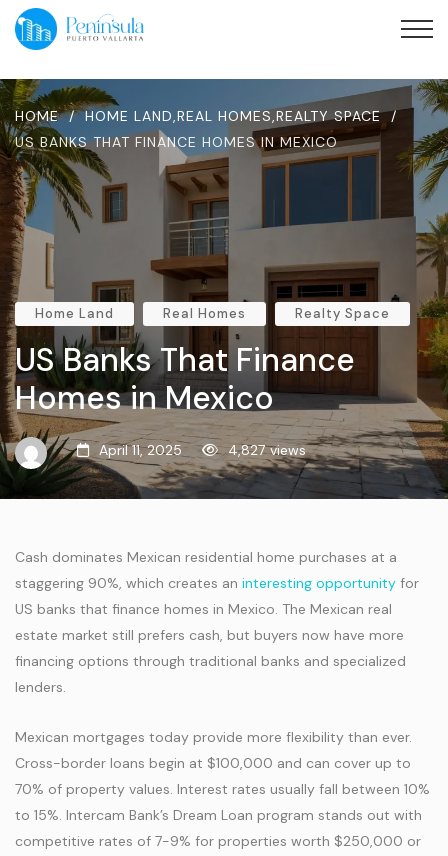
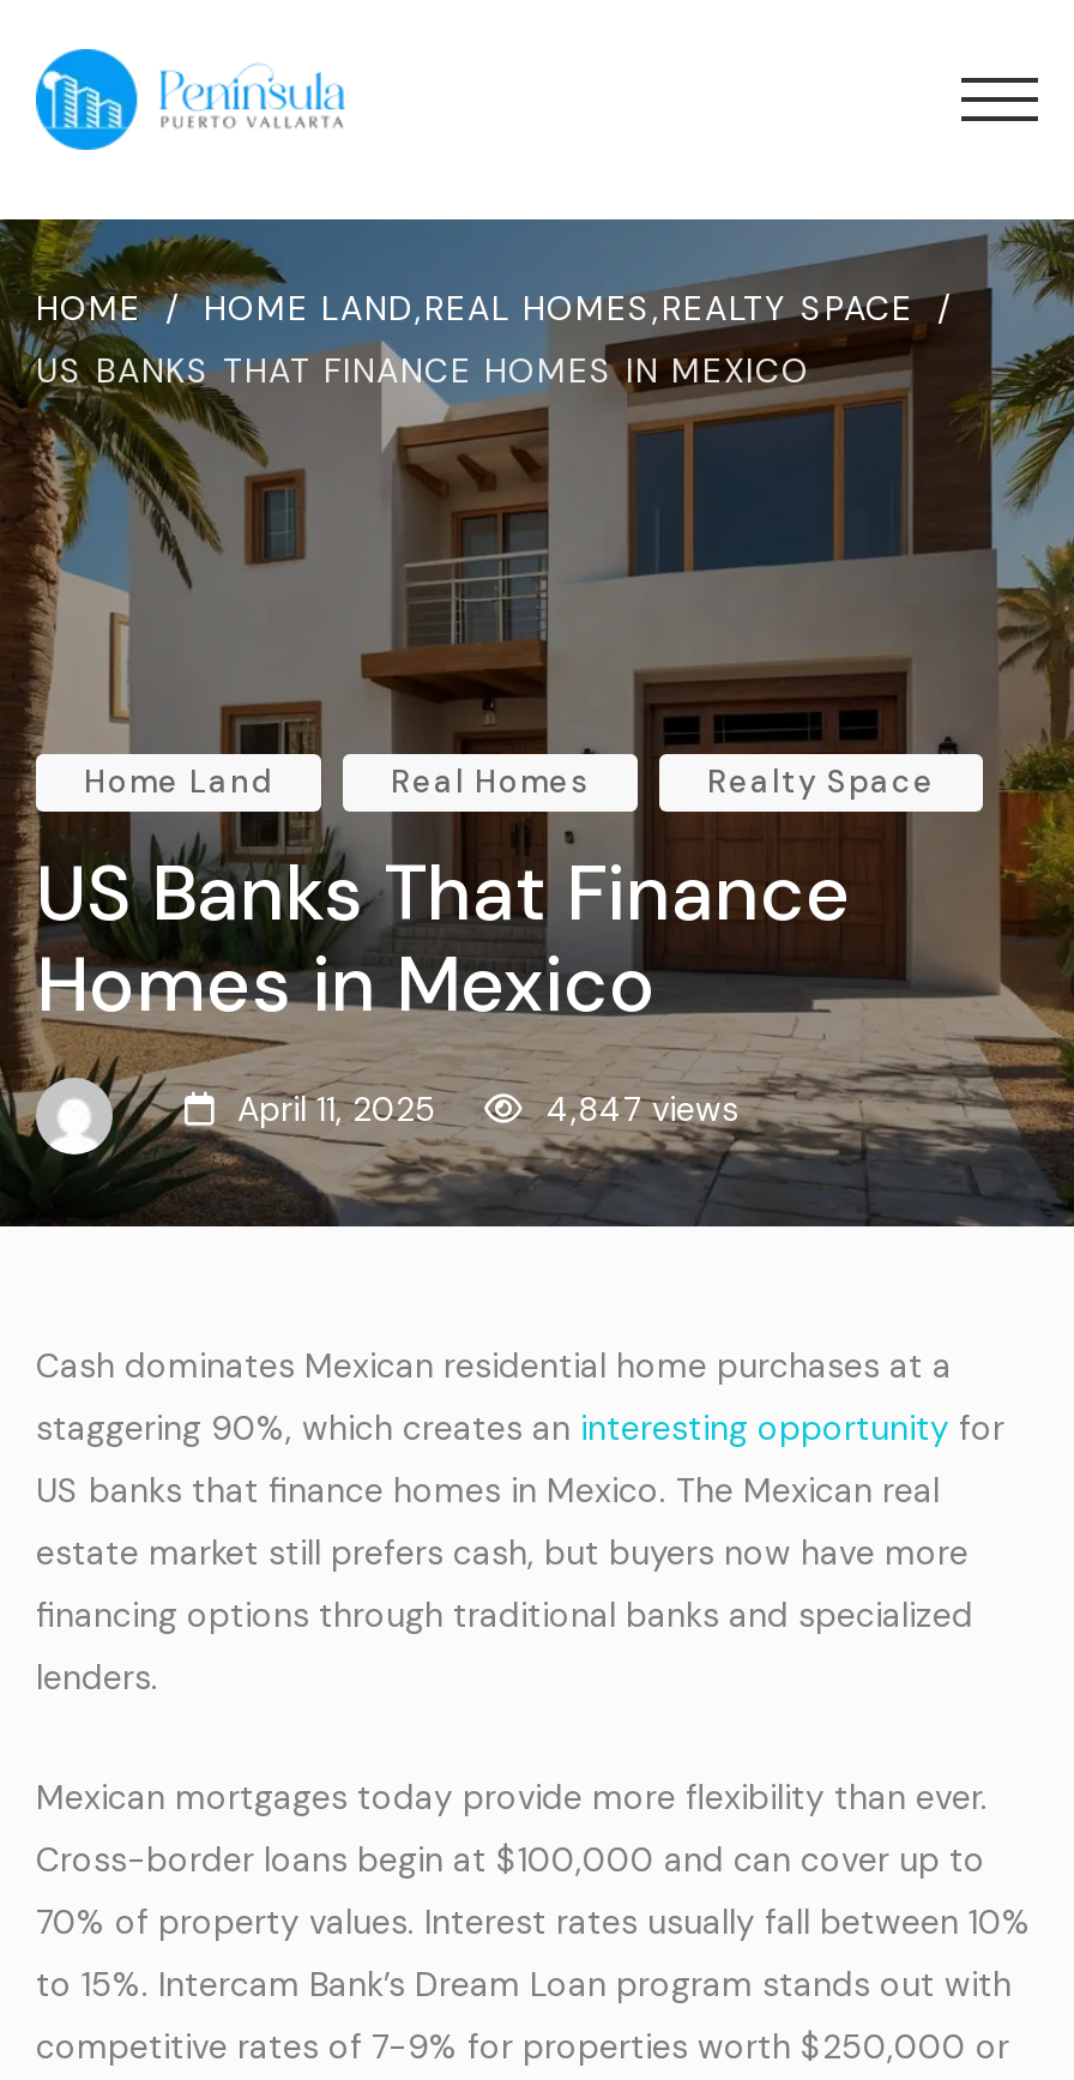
[228,441,306,459] 4,827 views -> [547,1087,738,1131] 4,847 views

